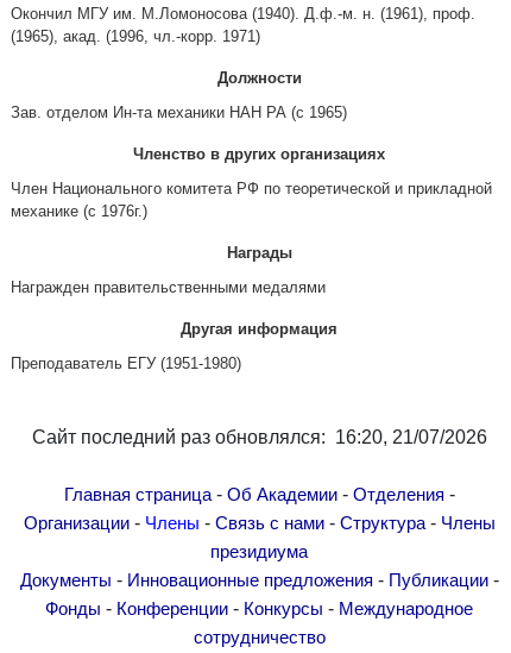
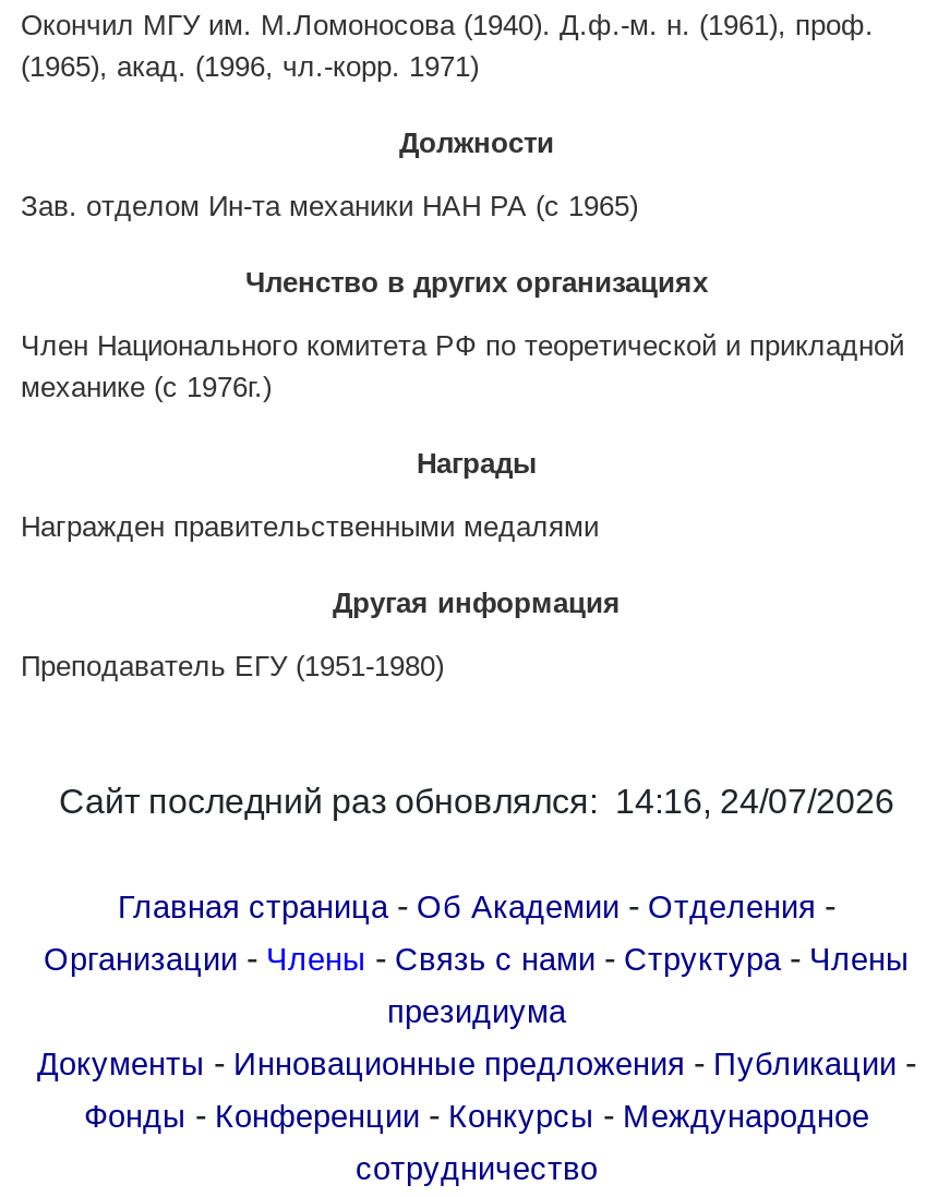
[31,427,487,447] Сайт последний раз обновлялся: 16:20, 21/07/2026 -> [59,783,894,820] Сайт последний раз обновлялся: 14:16, 24/07/2026

